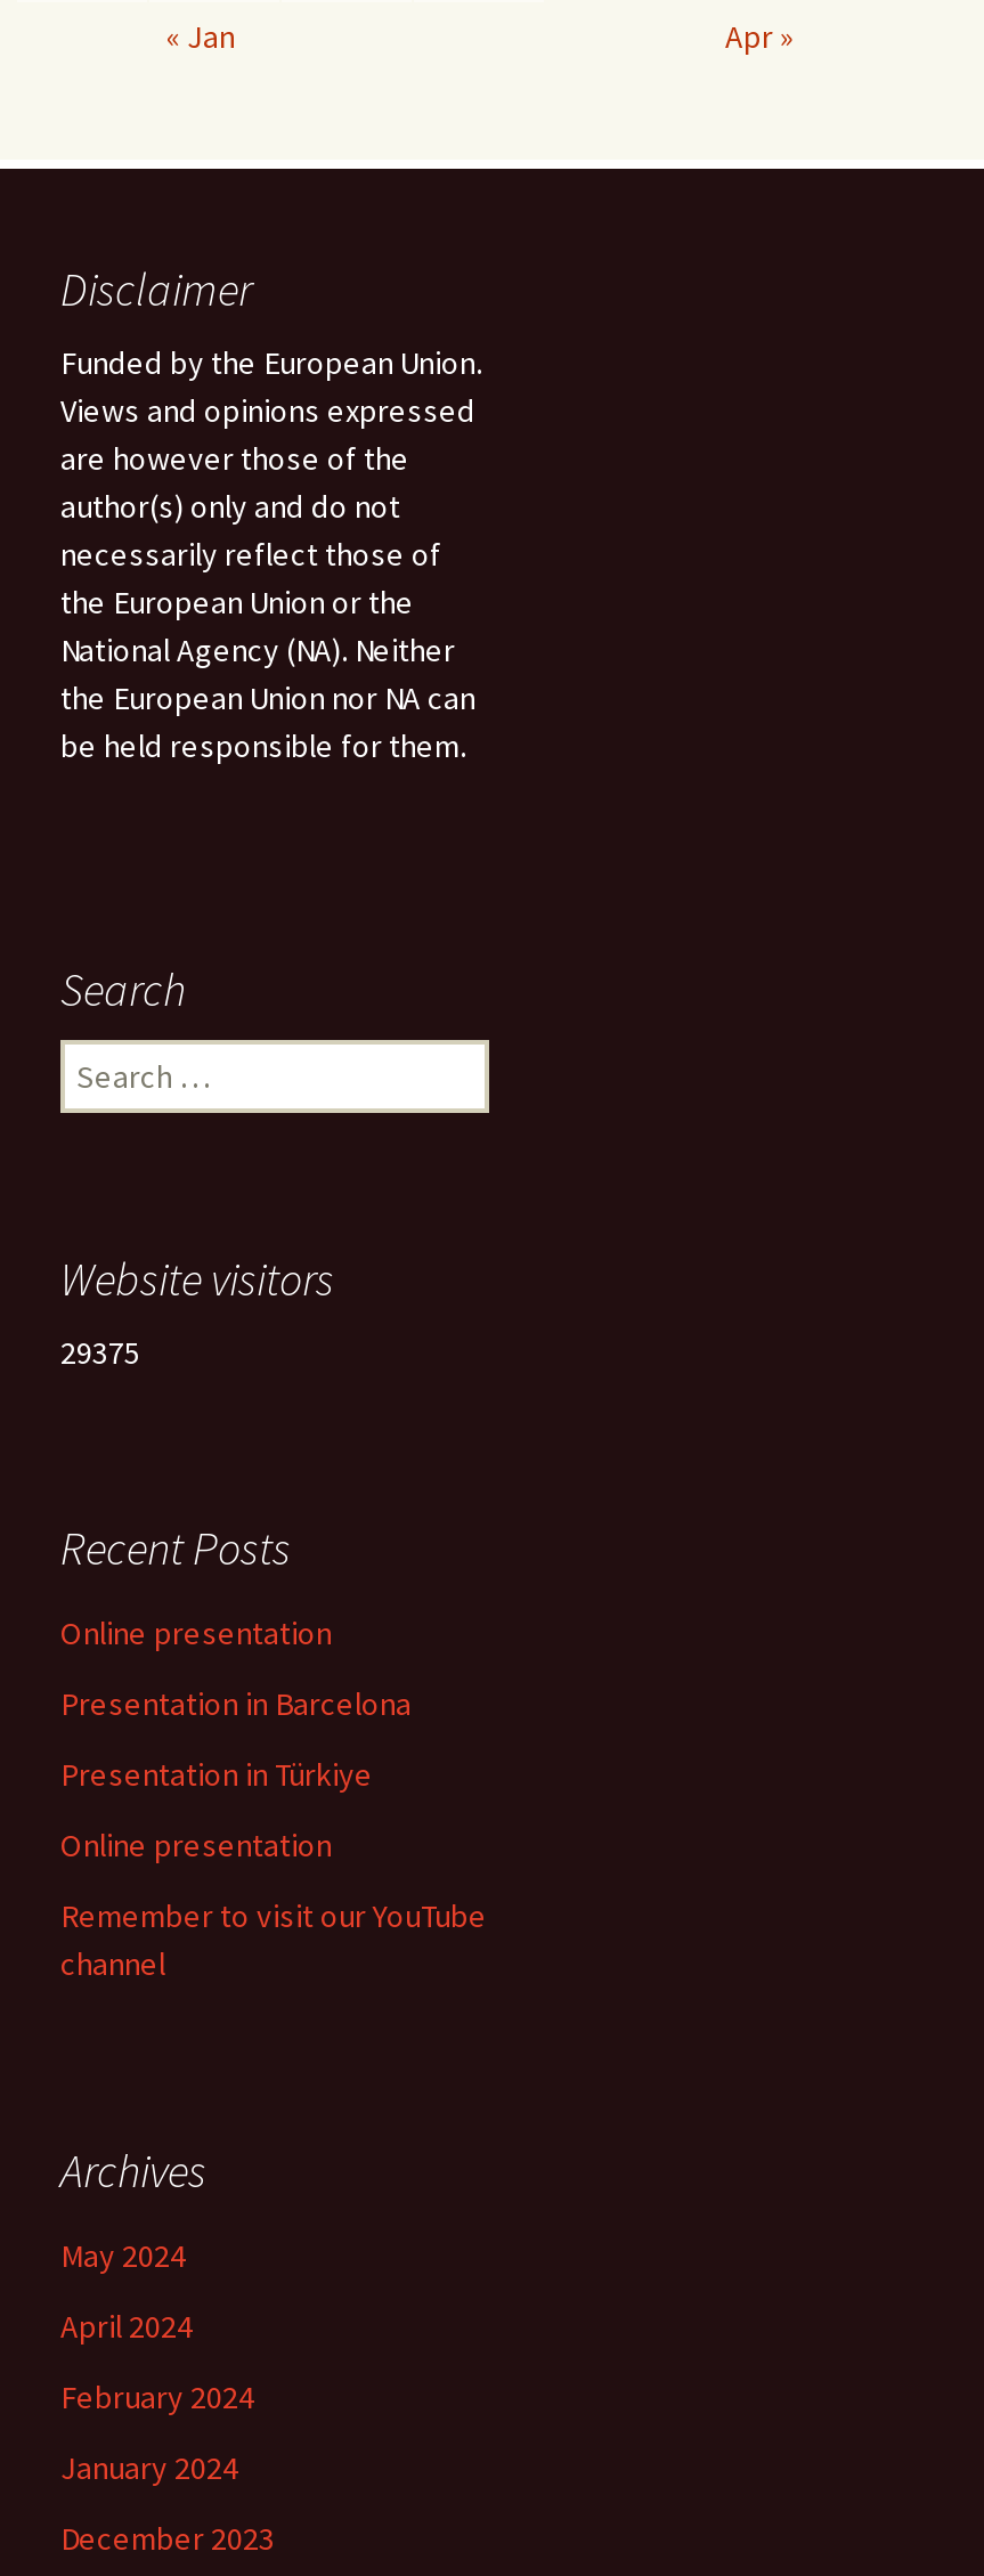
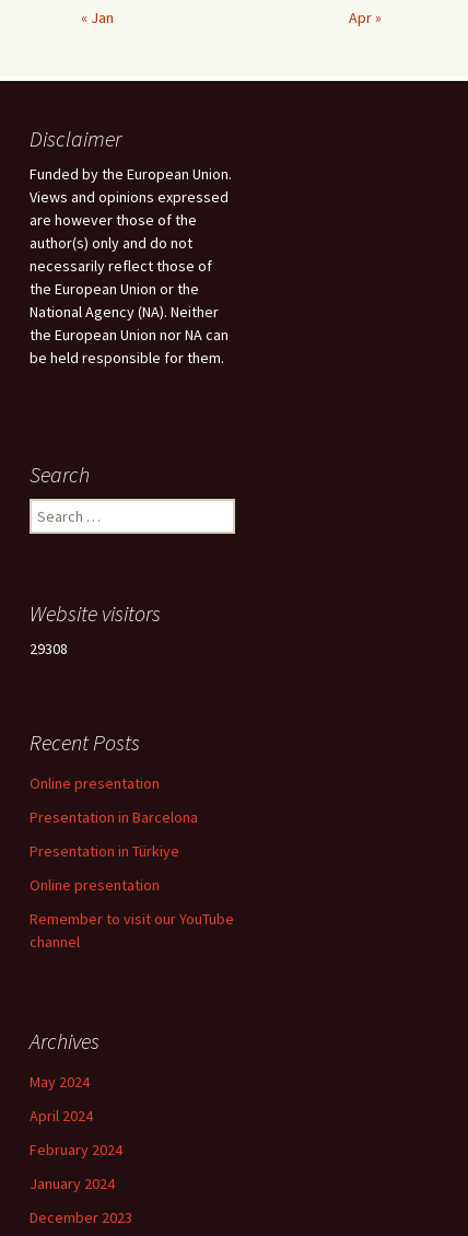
[60,1333,140,1374] 29375 -> [30,639,68,659] 29308

